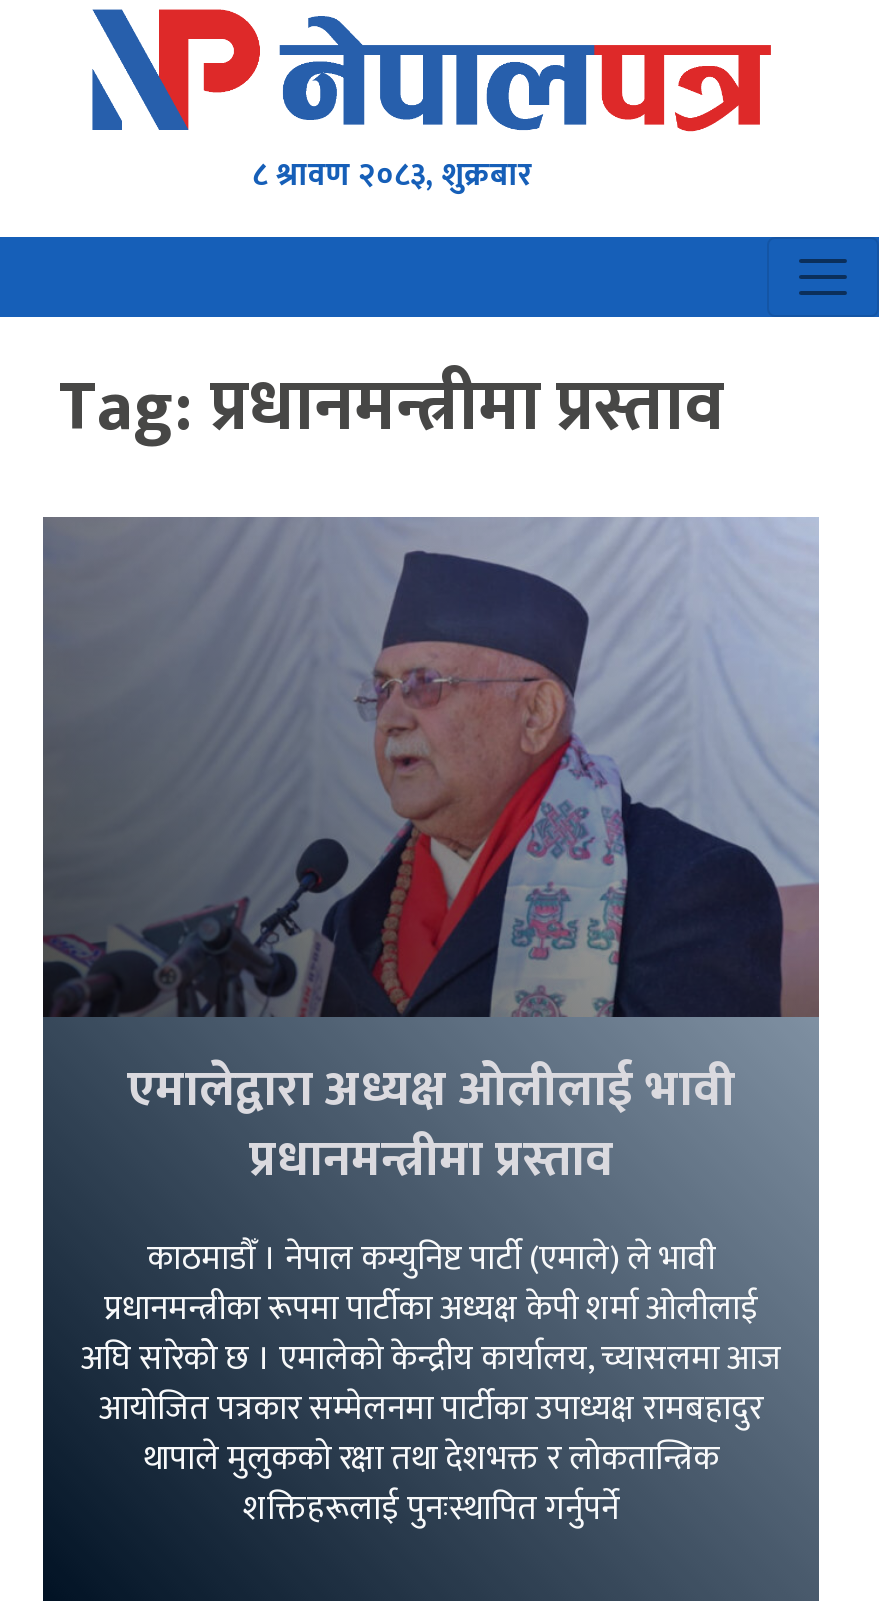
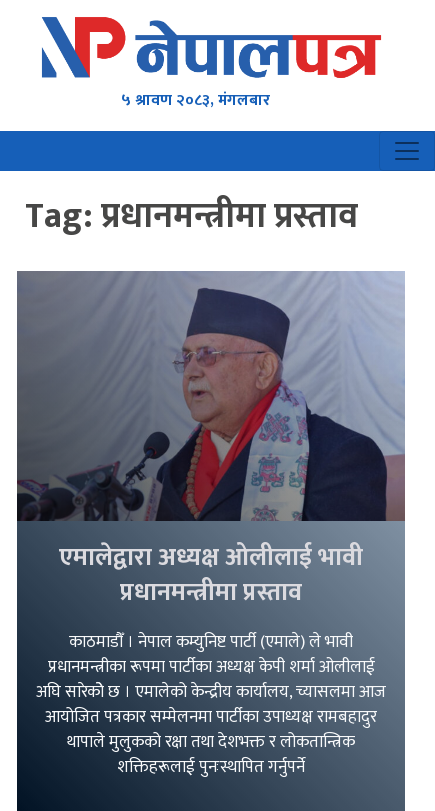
[252,150,532,204] ८ श्रावण २०८३, शुक्रबार -> [121,87,270,114] ५ श्रावण २०८३, मंगलबार

